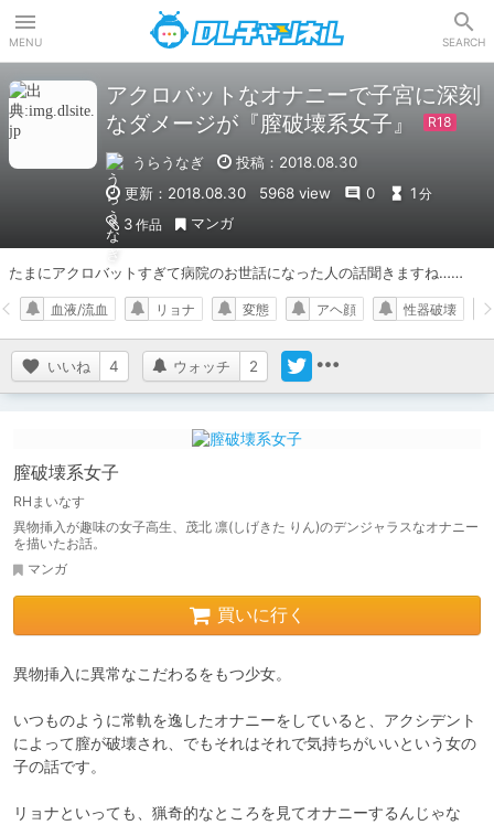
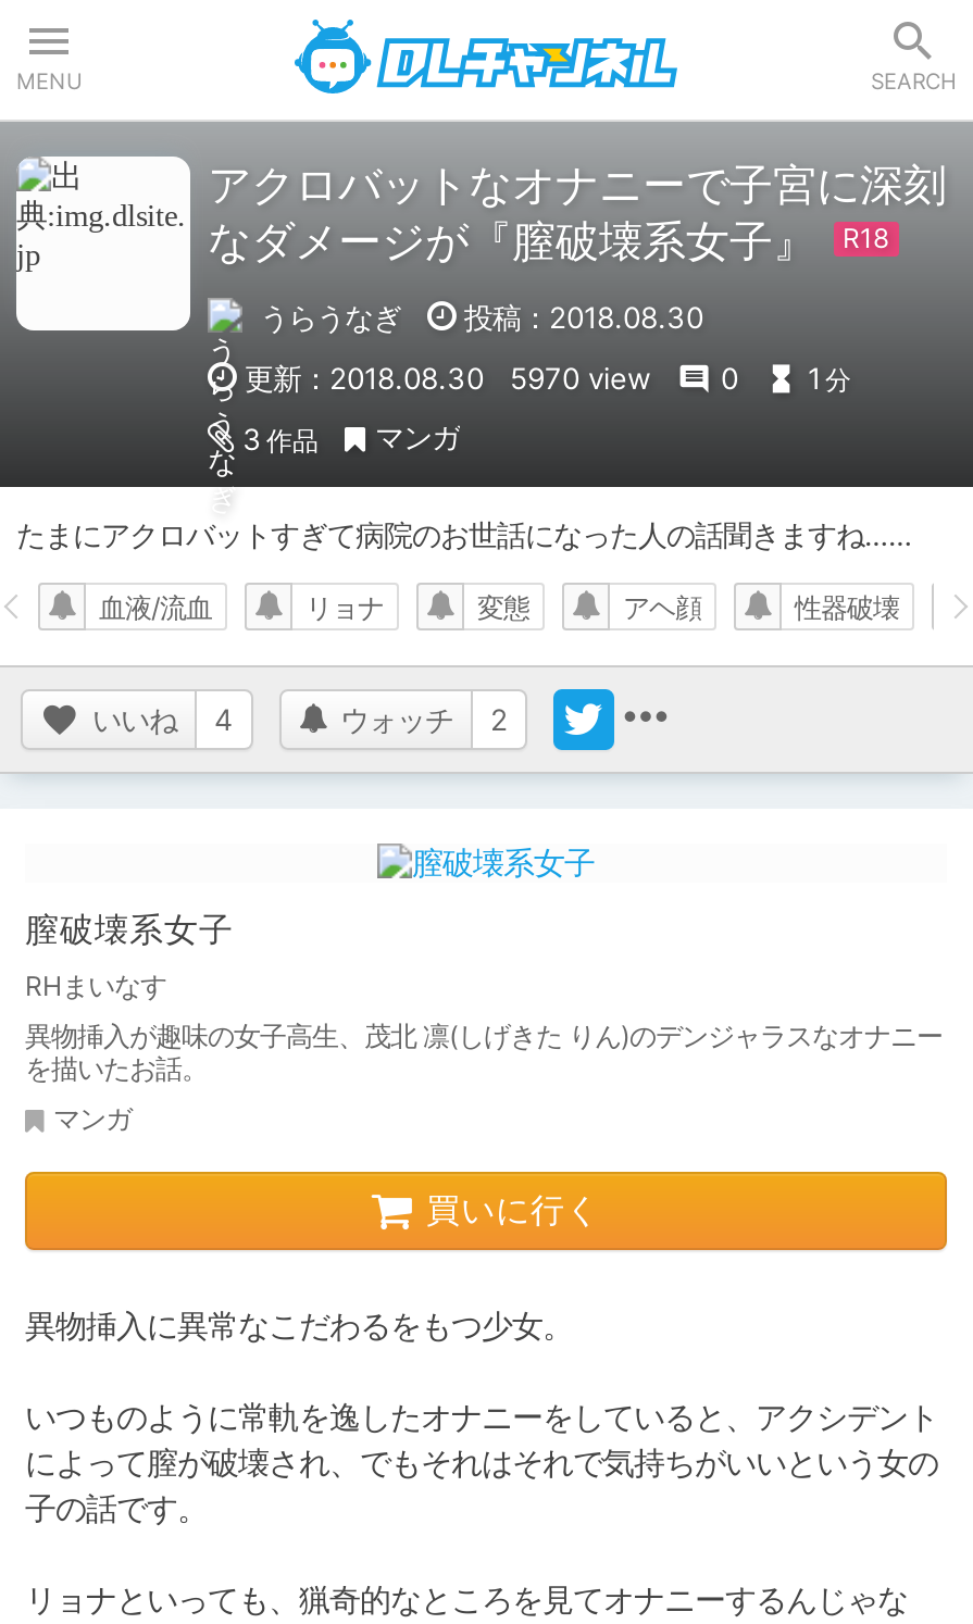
[259,184,331,201] 5968 view -> [510,360,651,395] 5970 view

